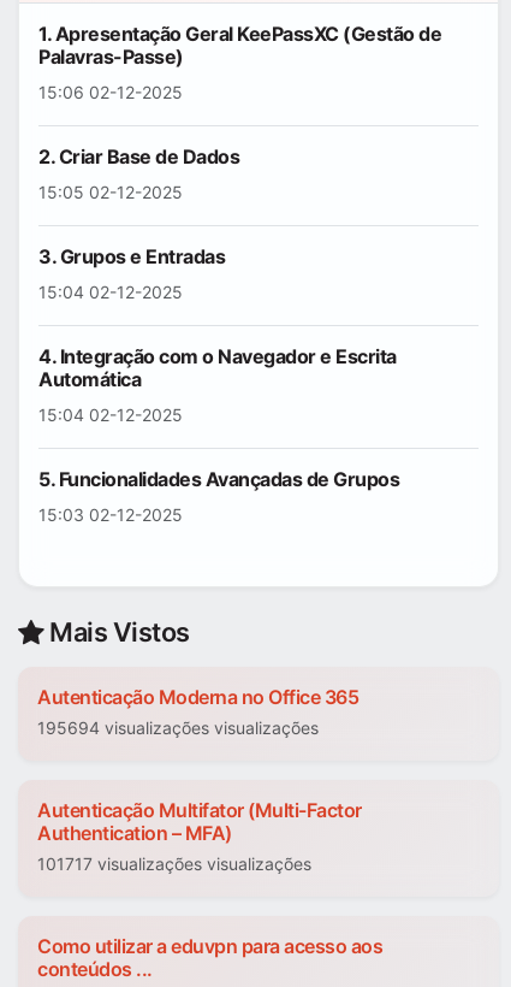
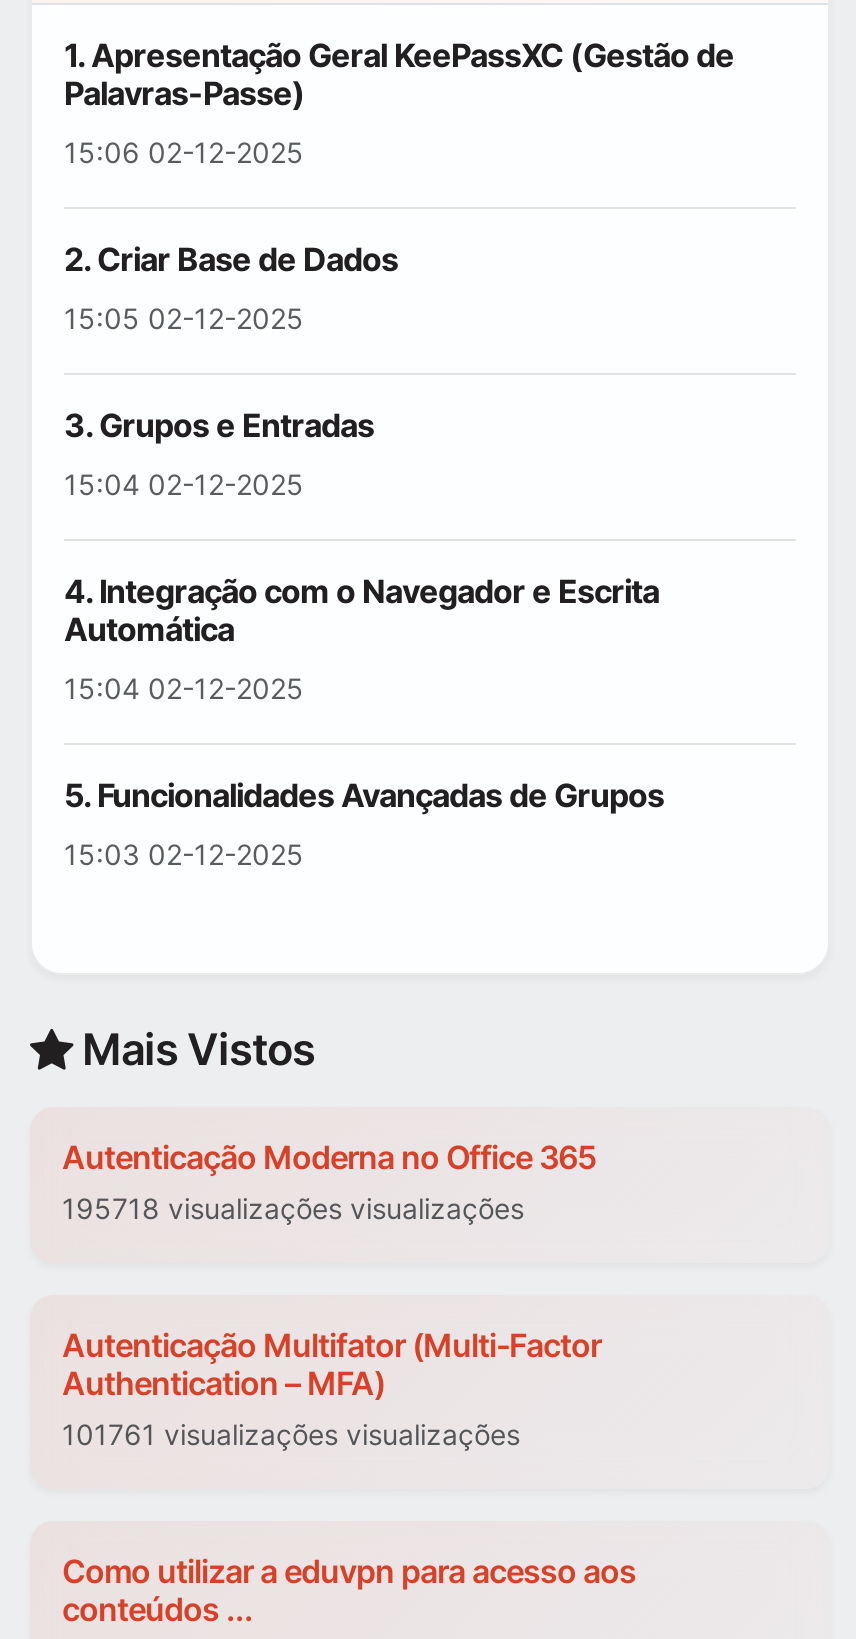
[37,718,319,738] 195694 visualizações visualizações -> [62,1192,524,1226] 195718 visualizações visualizações
[37,854,311,874] 101717 visualizações visualizações -> [62,1418,520,1452] 101761 visualizações visualizações

